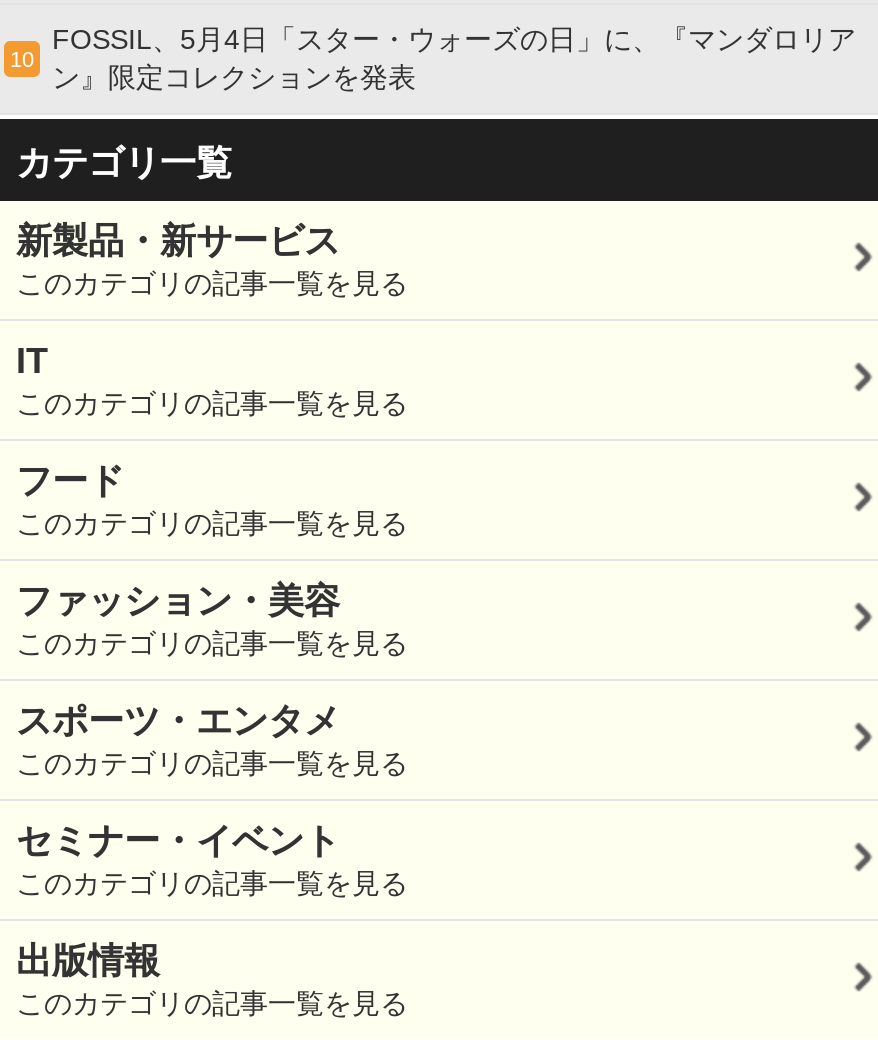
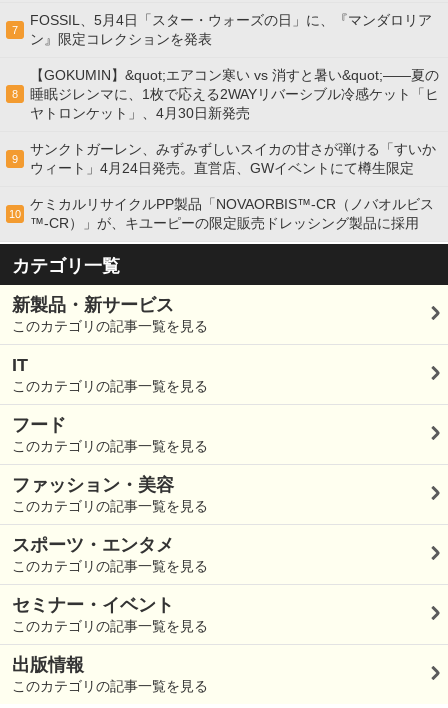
[10,47,34,71] 10 -> [12,24,18,36] 7
none -> [9,141,436,220] サンクトガーレン、みずみずしいスイカの甘さが弾ける「すいか | ウィート」4月24日発売。直営店、GWイベントにて樽生限定 | 10
none -> [12,88,18,100] 8
none -> [12,67,439,165] 【GOKUMIN】&quot;エアコン寒い vs 消すと暑い&quot;——夏の | 睡眠ジレンマに、1枚で応える2WAYリバーシブル冷感ケット「ヒ | ヤトロンケット」、4月30日新発売 | 9
none -> [30,196,434,231] ケミカルリサイクルPP製品「NOVAORBIS™-CR（ノバオルビス | ™-CR）」が、キユーピーの限定販売ドレッシング製品に採用

